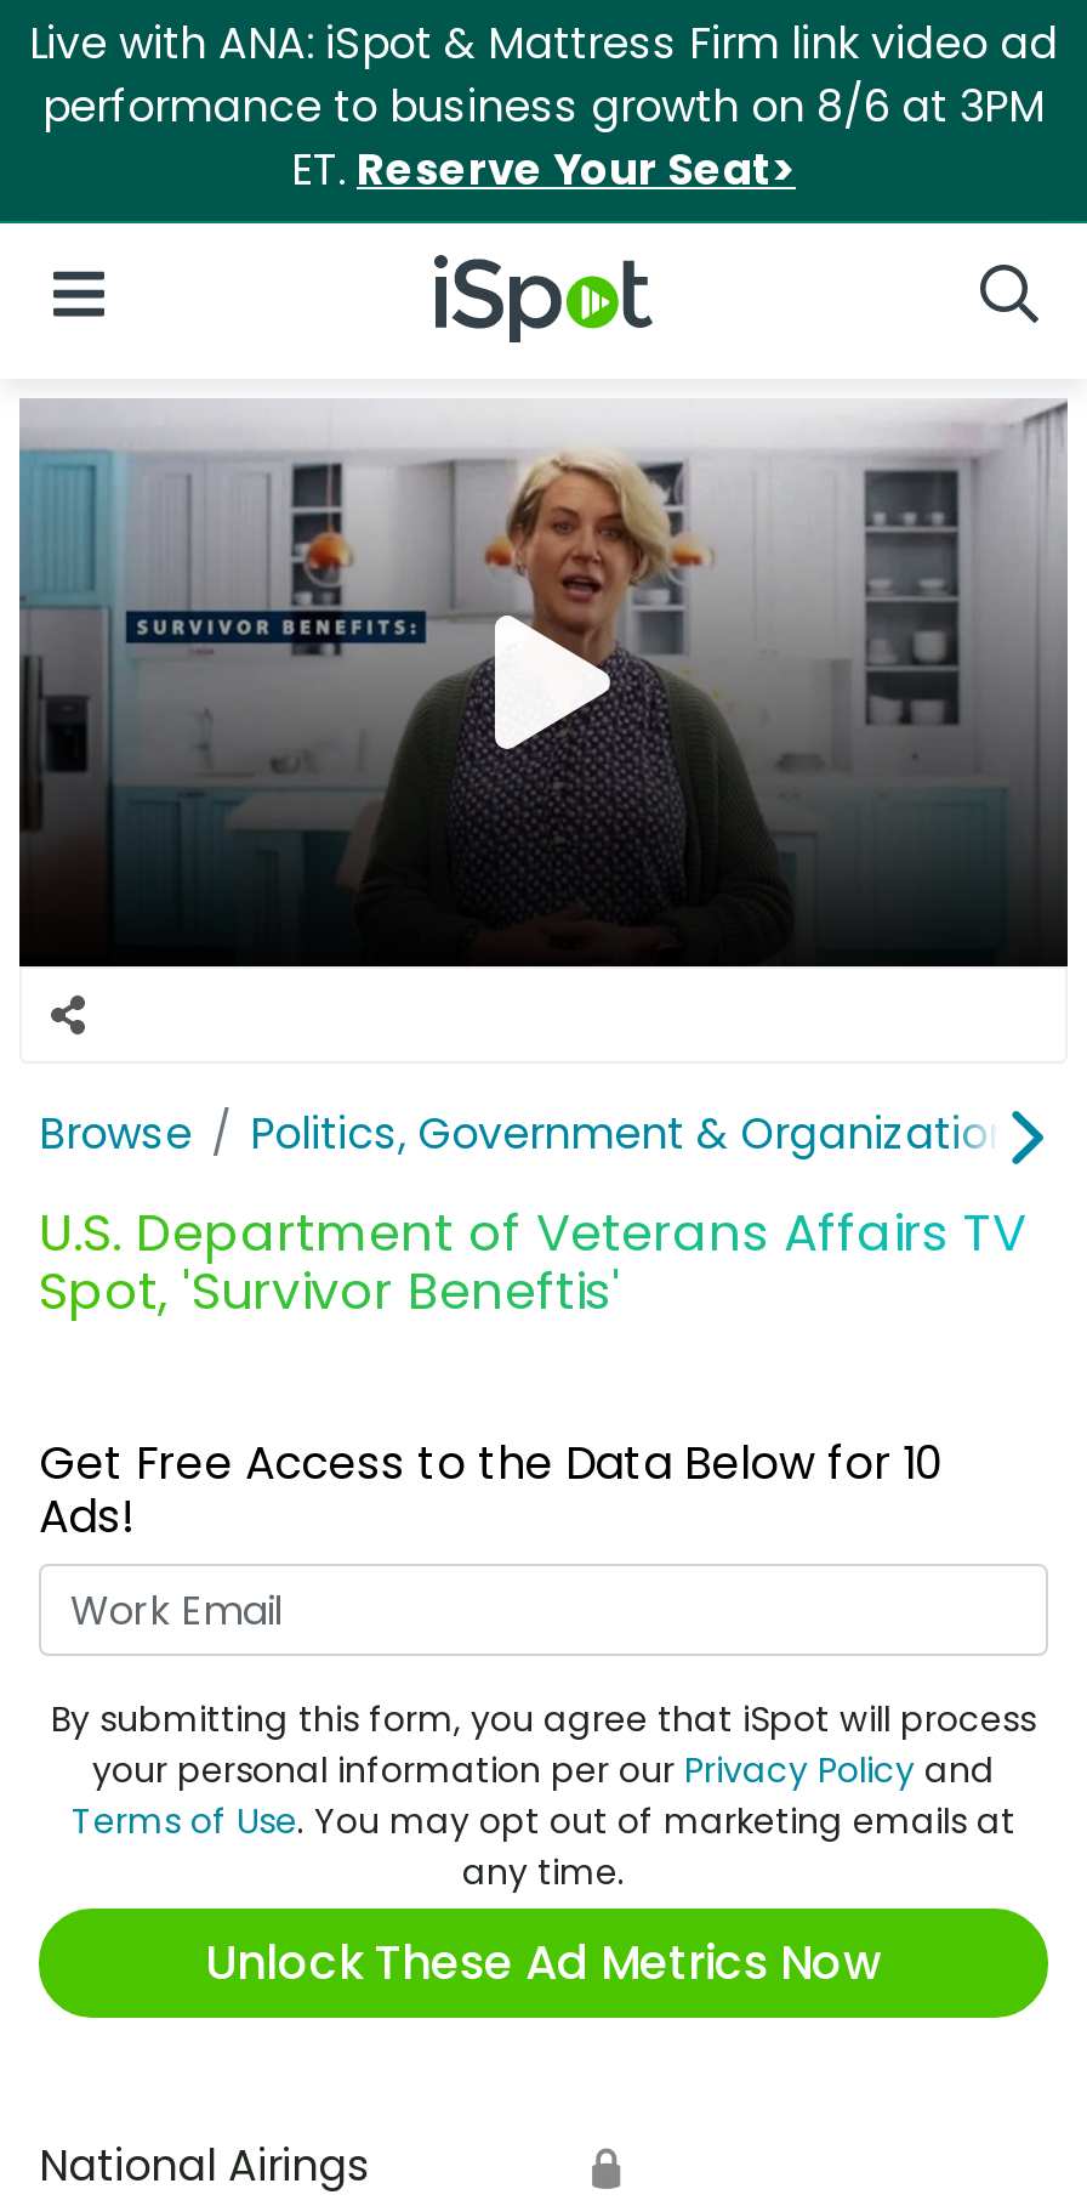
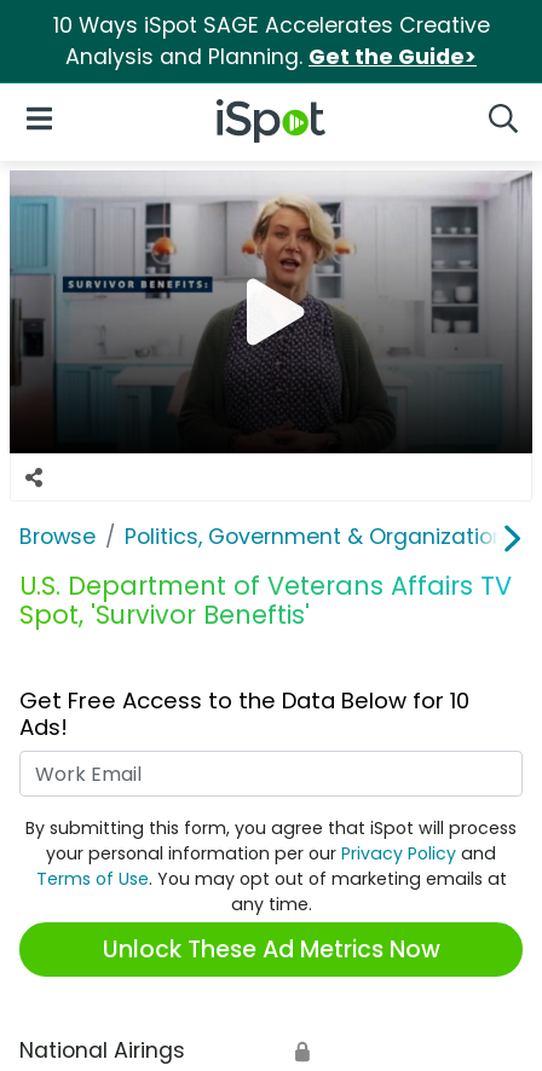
[29,15,1058,199] Live with ANA: iSpot & Mattress Firm link video ad | performance to business growth on 8/6 at 3PM | ET. Reserve Your Seat> -> [53,11,489,71] 10 Ways iSpot SAGE Accelerates Creative | Analysis and Planning. Get the Guide>

